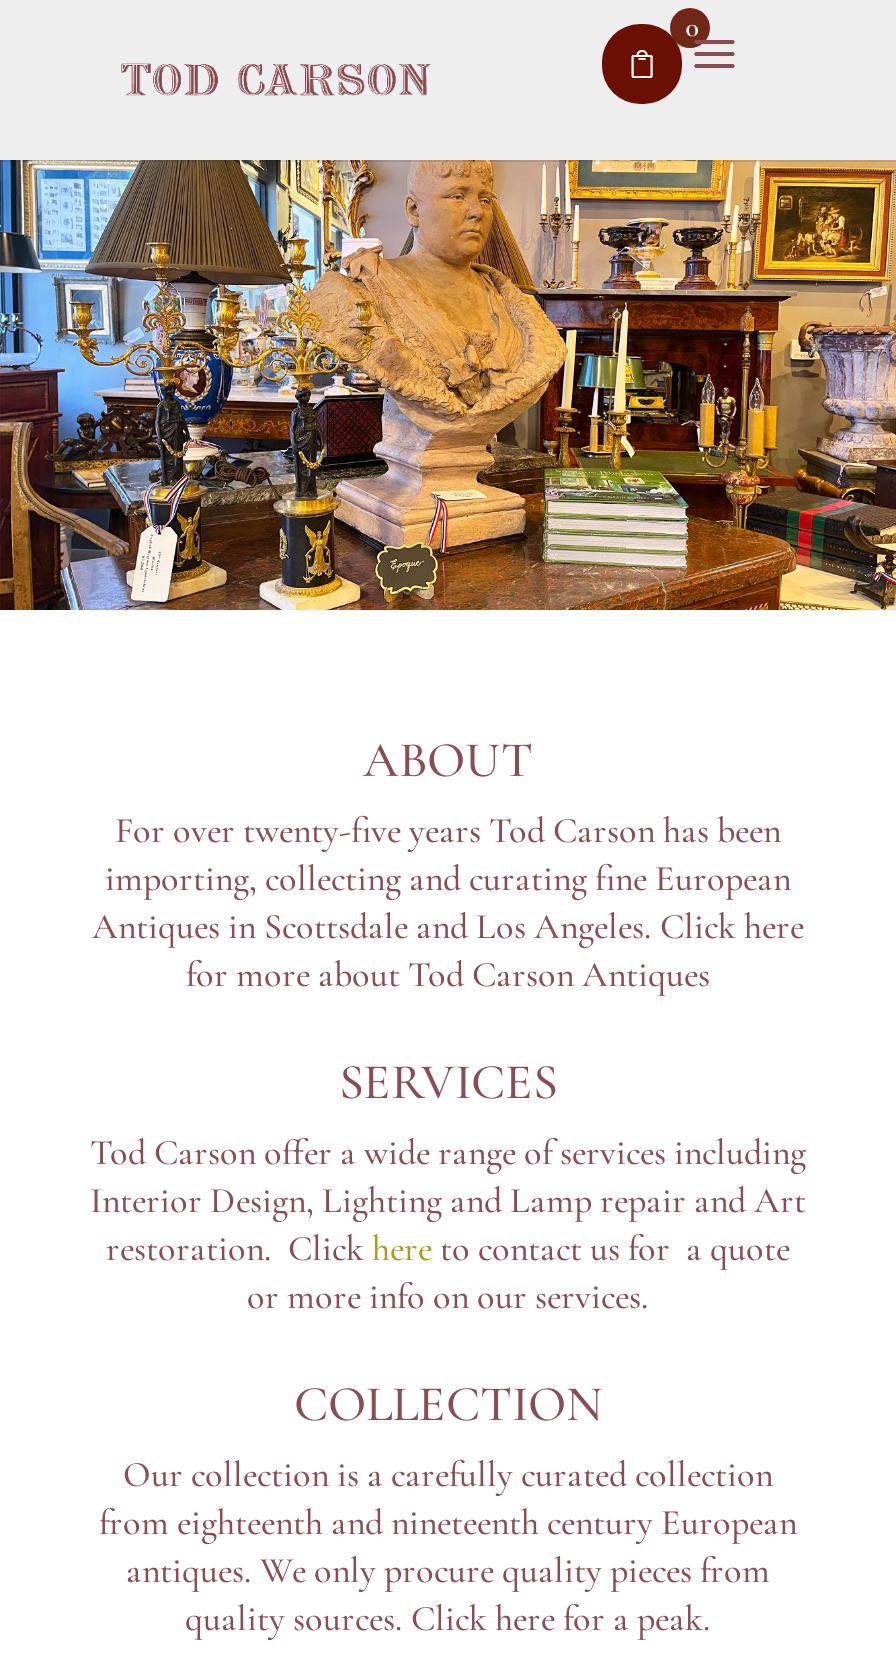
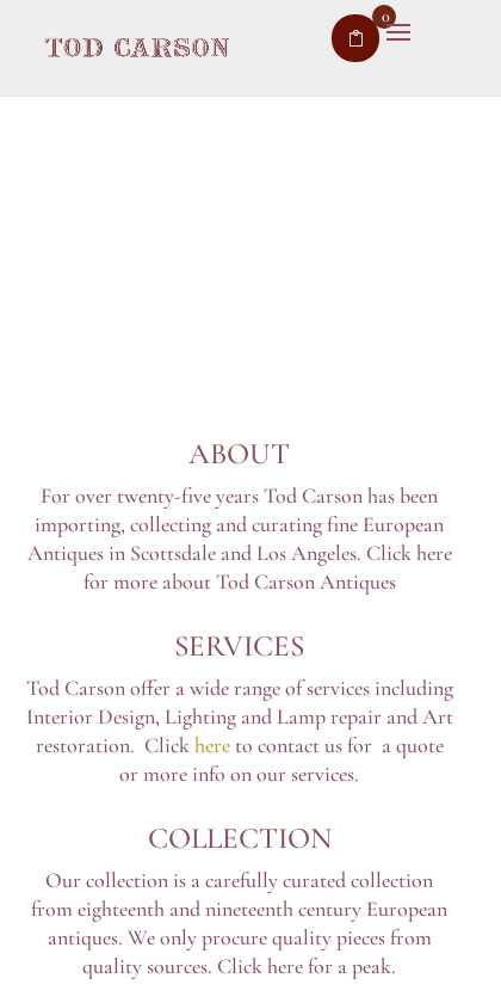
[6,158,890,612] [image] -> none

